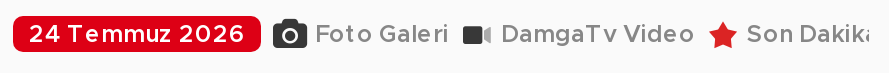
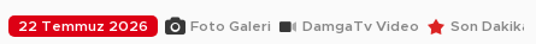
[29,22,245,46] 24 Temmuz 2026 -> [18,19,148,33] 22 Temmuz 2026

